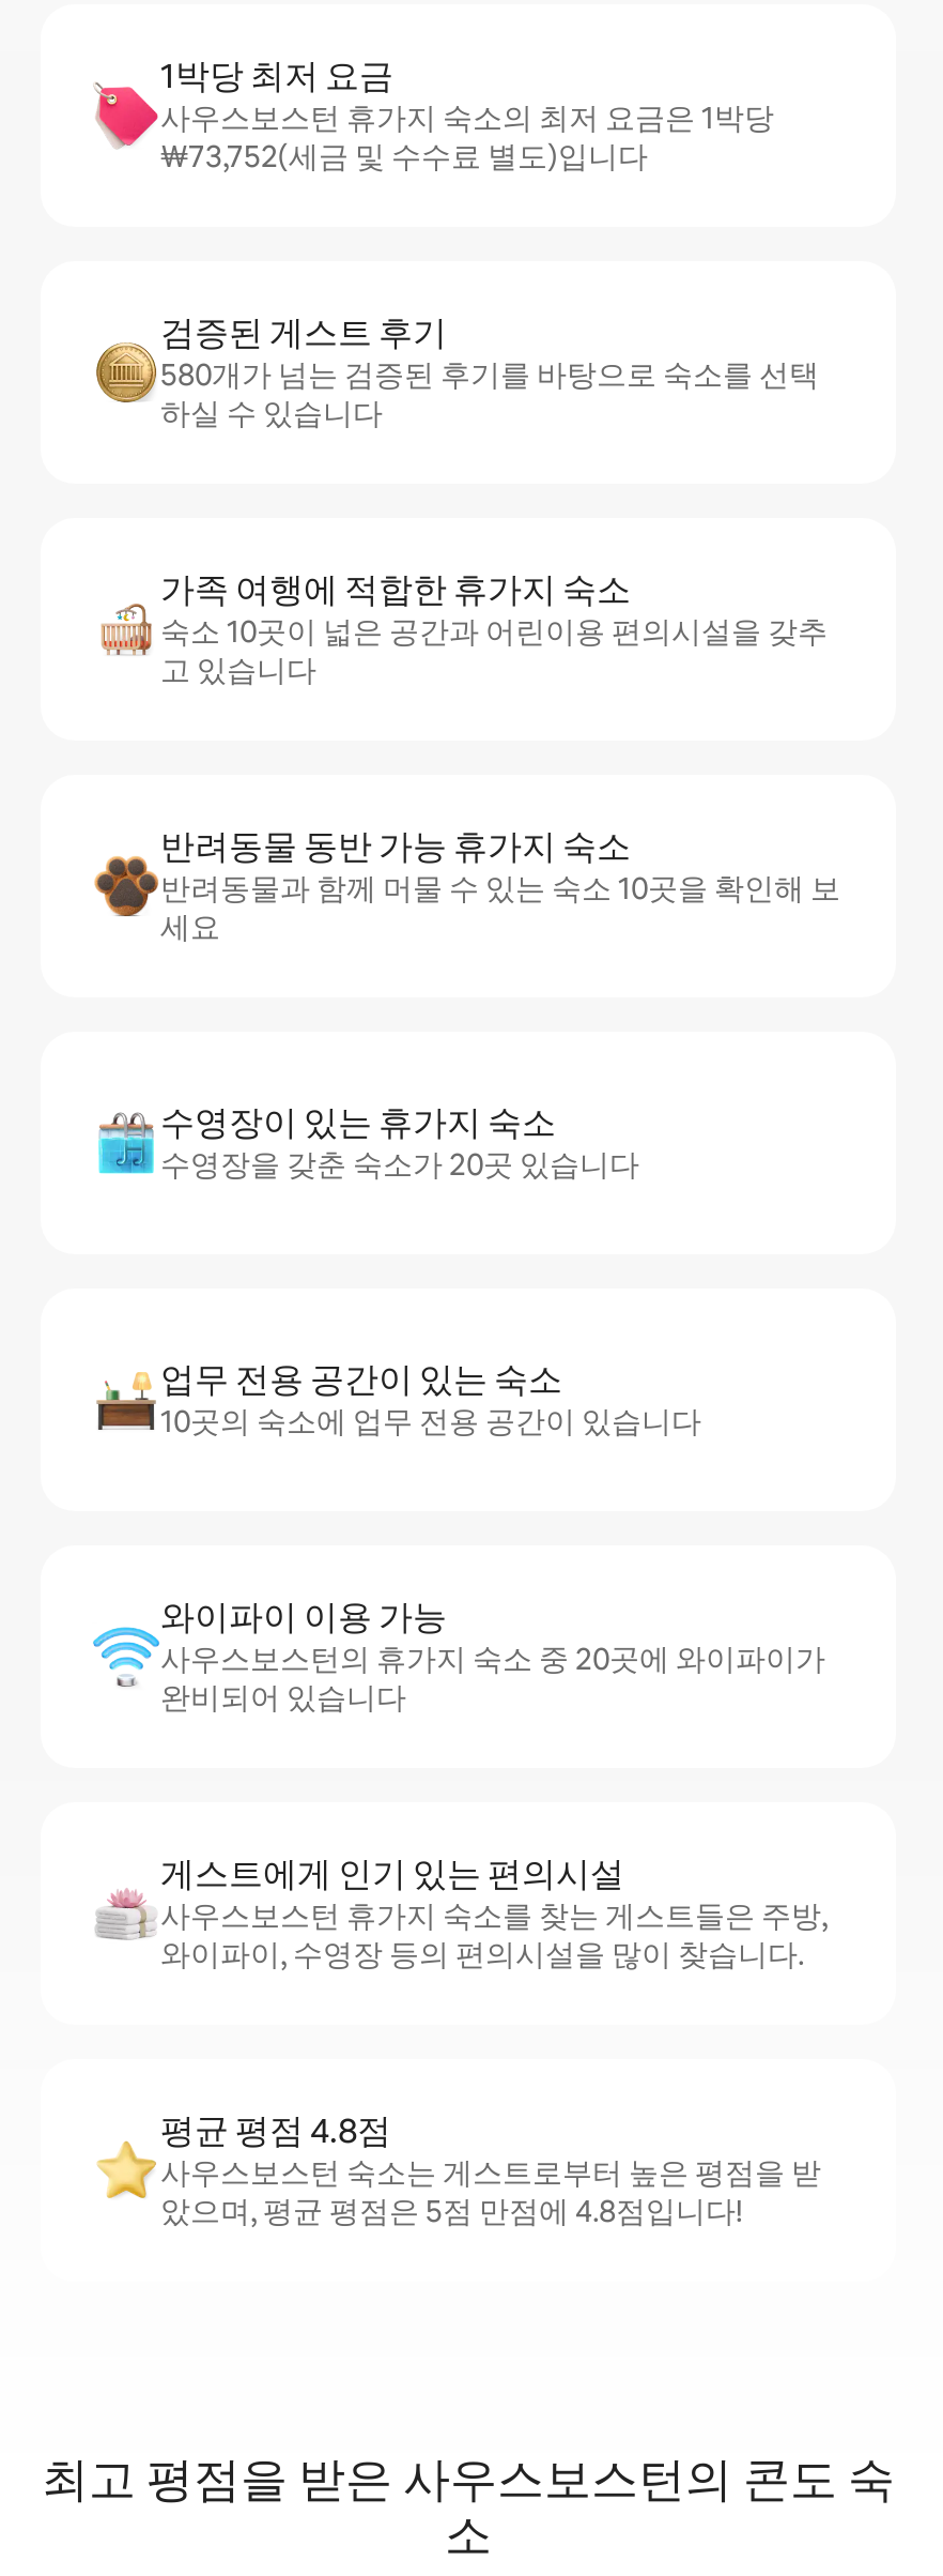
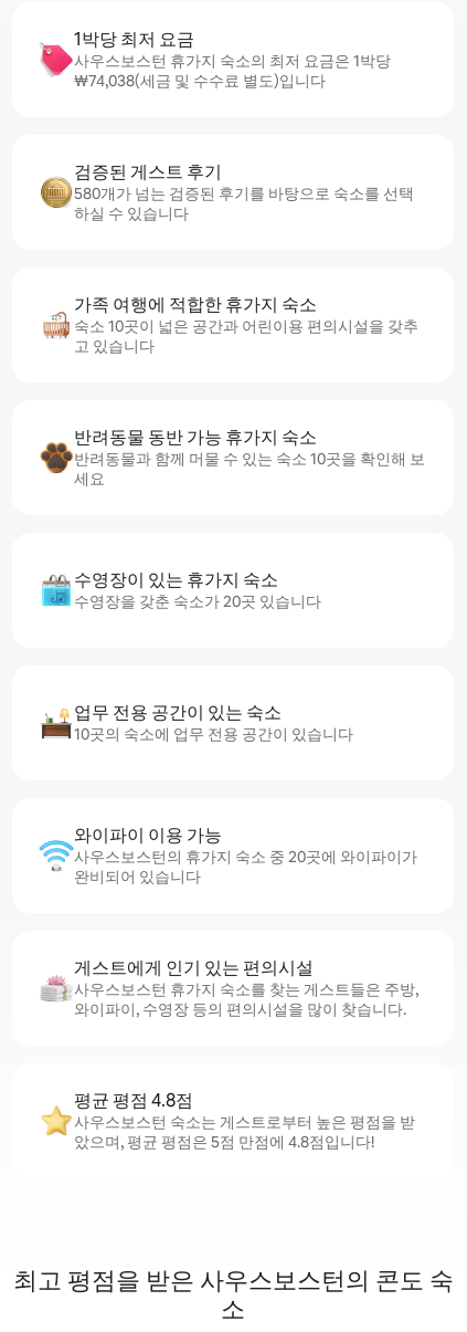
[160,137,648,176] ₩73,752(세금 및 수수료 별도)입니다 -> [74,71,326,91] ₩74,038(세금 및 수수료 별도)입니다

